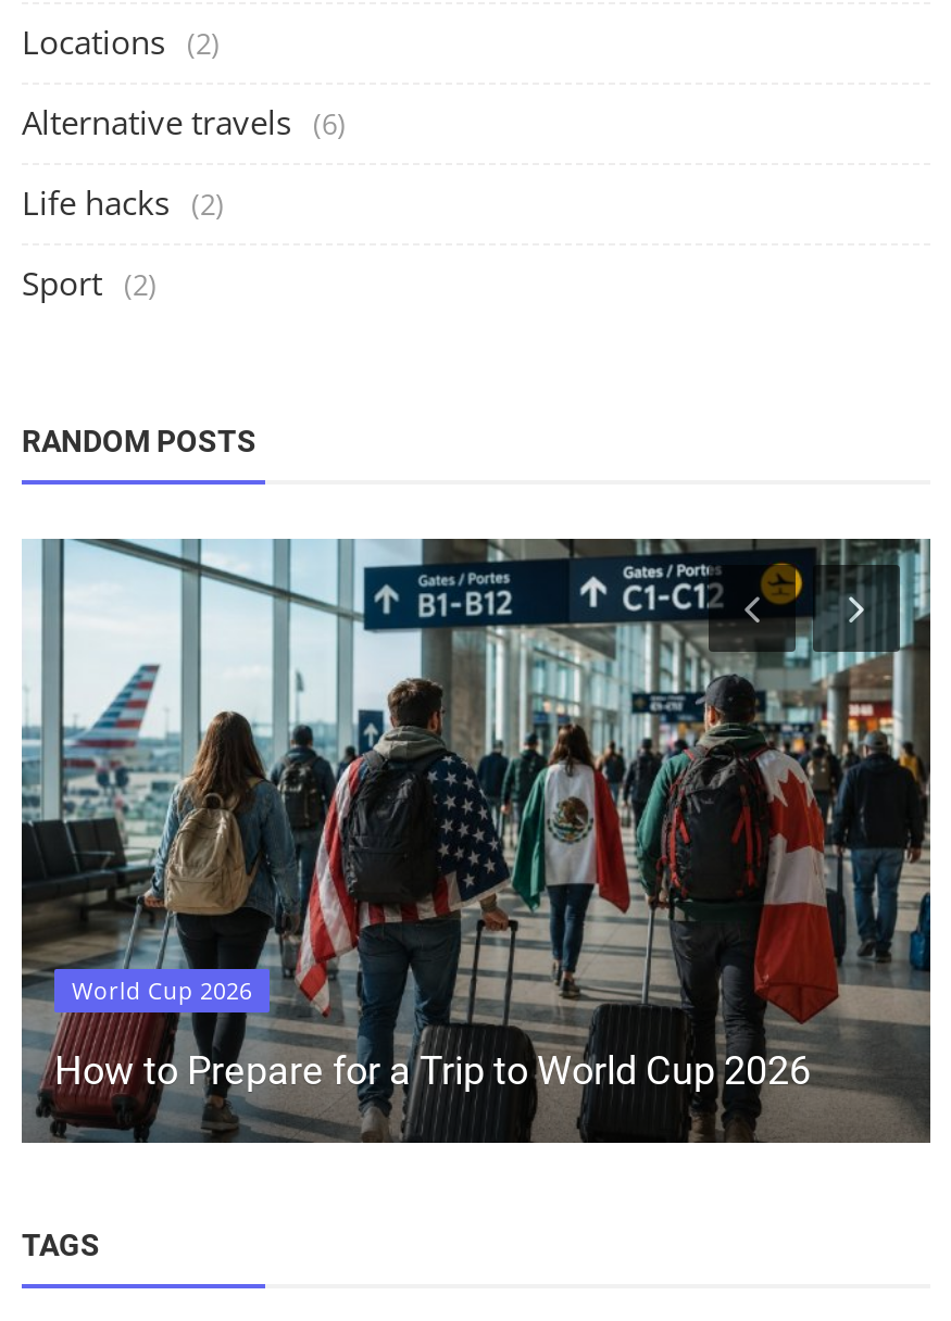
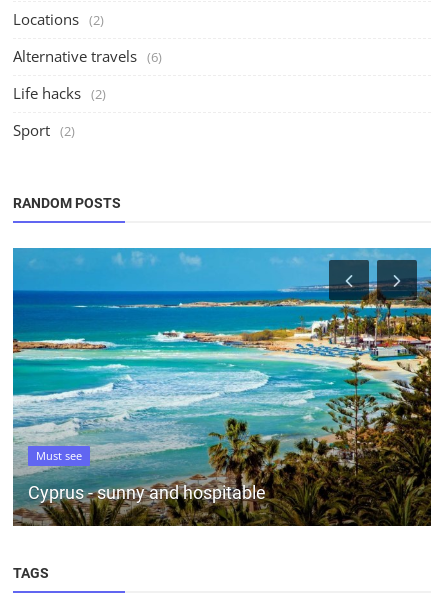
[20,537,933,1143] [image] | World Cup 2026 -> [12,247,432,526] [image] | Must see
[54,1048,811,1094] How to Prepare for a Trip to World Cup 2026 -> [28,482,266,503] Cyprus - sunny and hospitable

